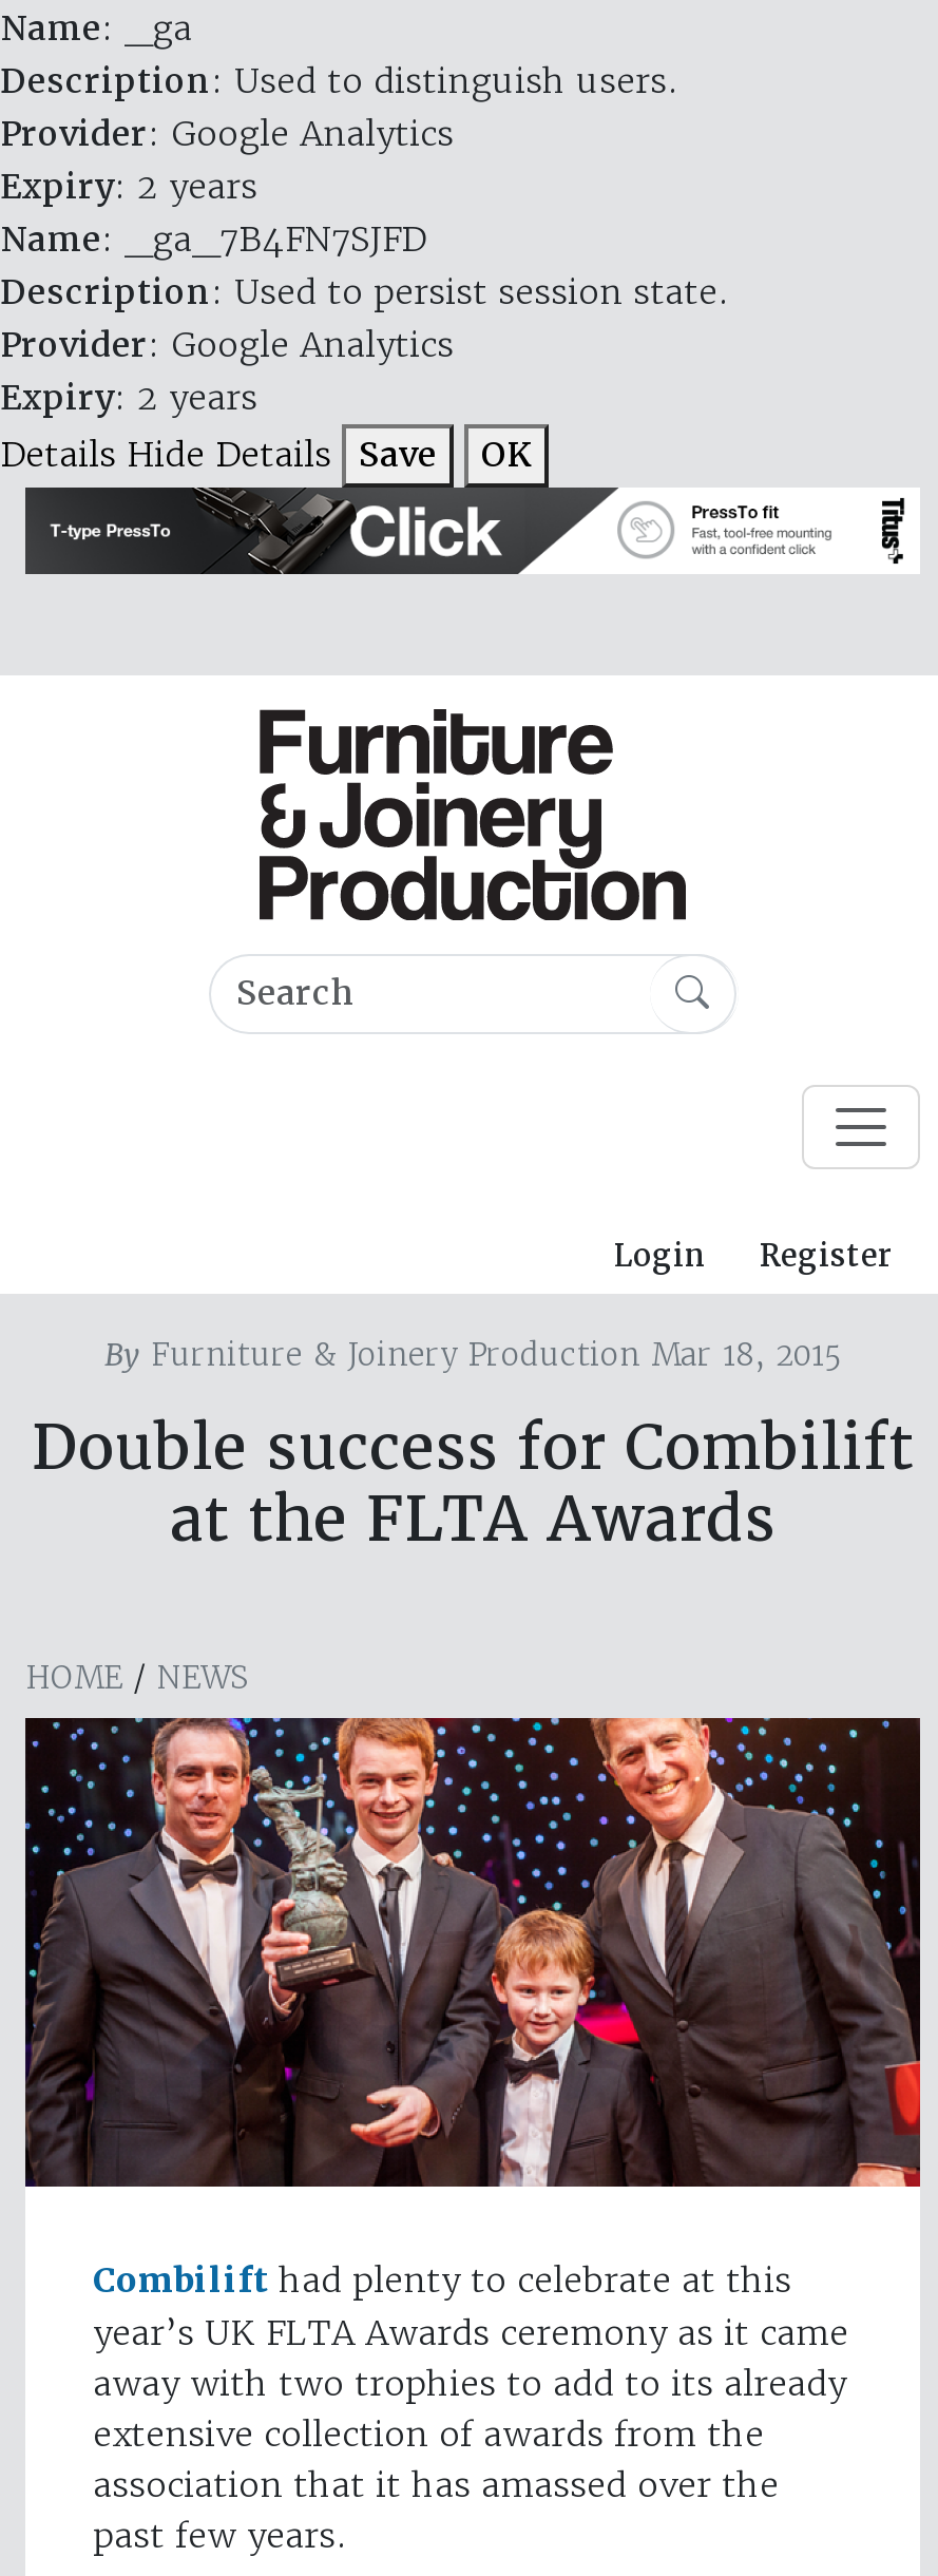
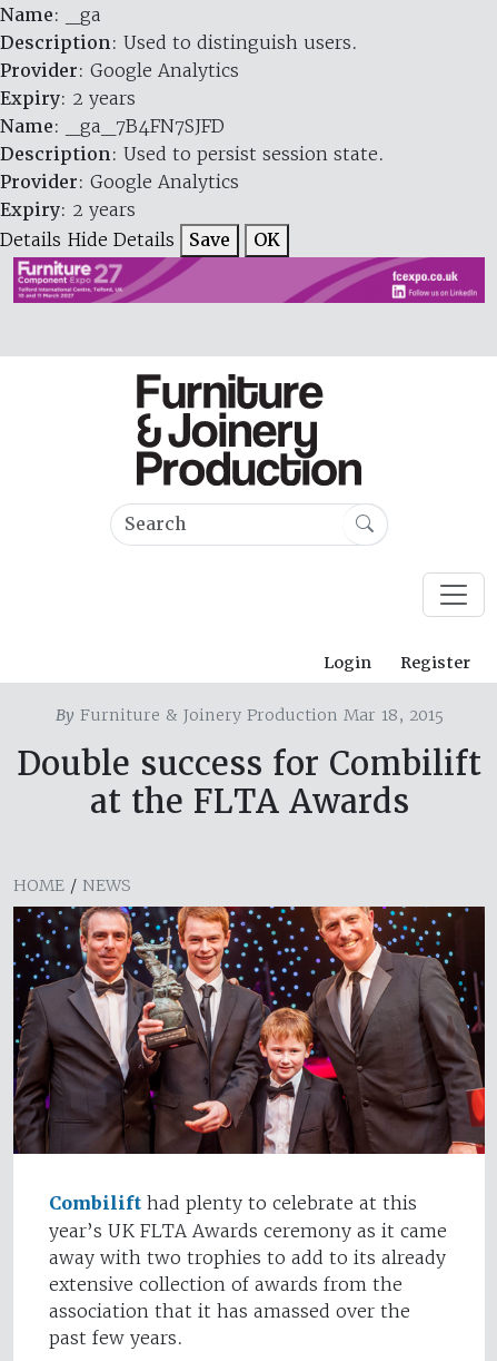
[23,485,920,576] [image] -> [12,256,486,304] [image]

